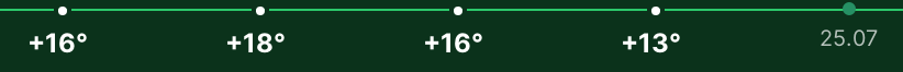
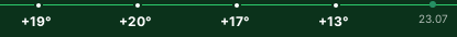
[27,26,89,59] +16° -> [21,13,52,29] +19°
[225,26,287,59] +18° -> [119,13,152,29] +20°
[423,26,484,59] +16° -> [220,13,249,29] +17°
[820,24,879,50] 25.07 -> [418,12,448,25] 23.07

